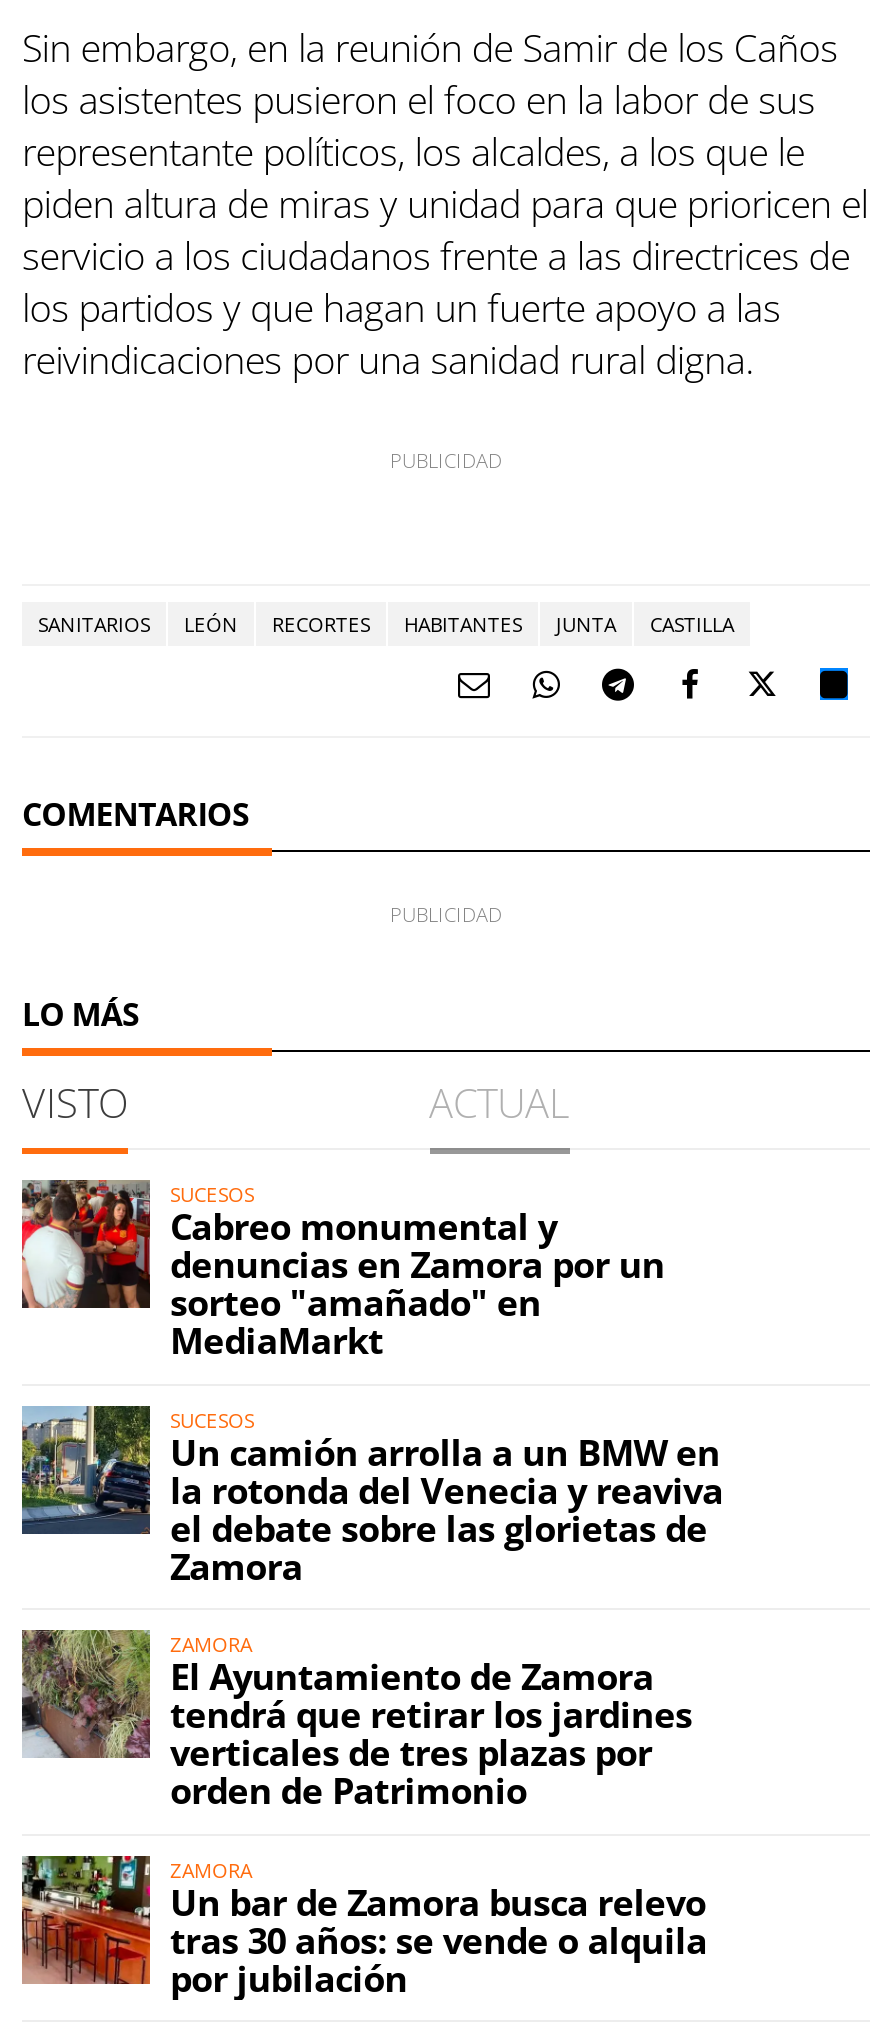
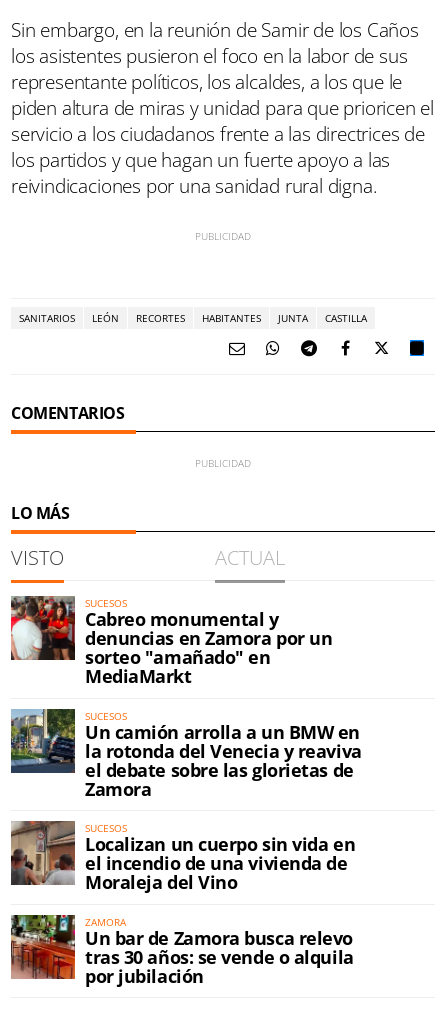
[22,1628,692,1814] [image] | ZAMORA | El Ayuntamiento de Zamora | tendrá que retirar los jardines | verticales de tres plazas por | orden de Patrimonio -> [10,820,355,894] [image] | SUCESOS | Localizan un cuerpo sin vida en | el incendio de una vivienda de | Moraleja del Vino

